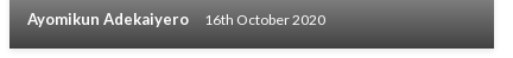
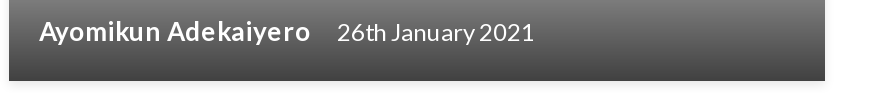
[27,10,325,29] Ayomikun Adekaiyero 16th October 2020 -> [39,15,535,47] Ayomikun Adekaiyero 26th January 2021

